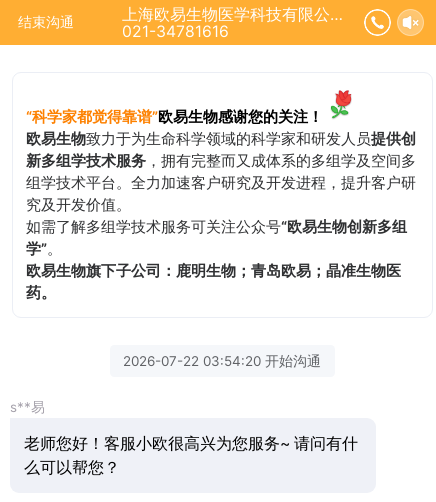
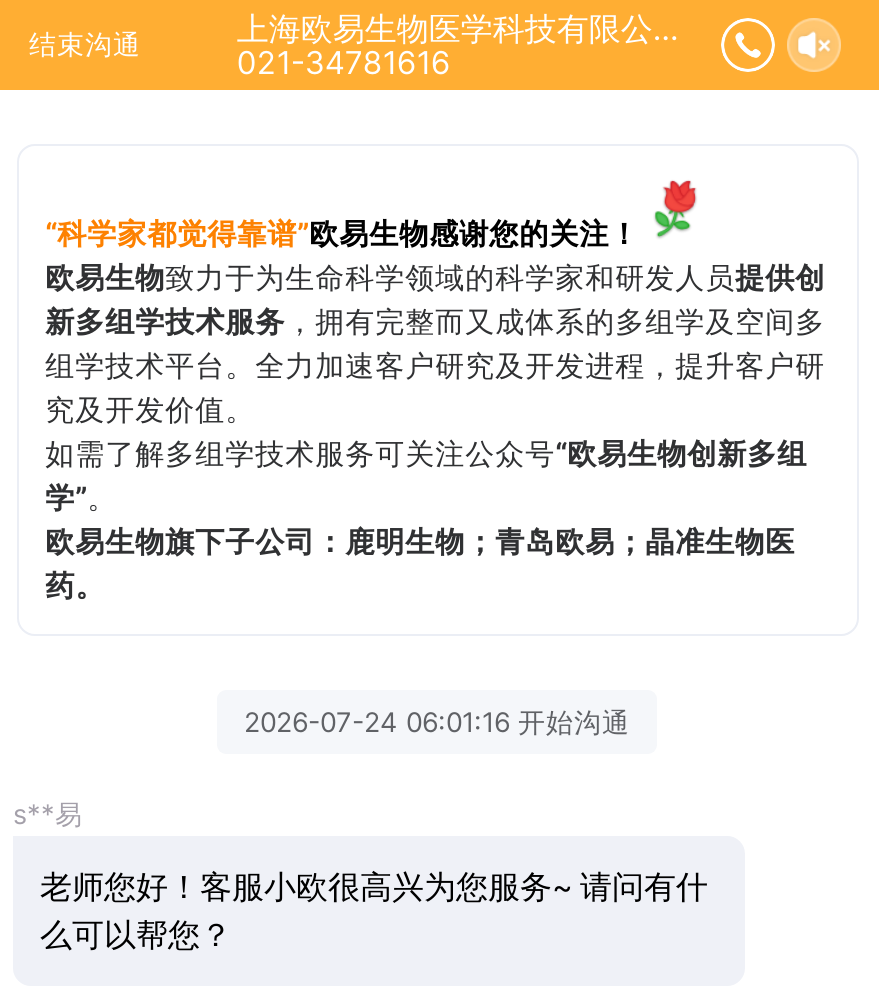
[123,353,321,369] 2026-07-22 03:54:20 开始沟通 -> [244,706,630,738] 2026-07-24 06:01:16 开始沟通

